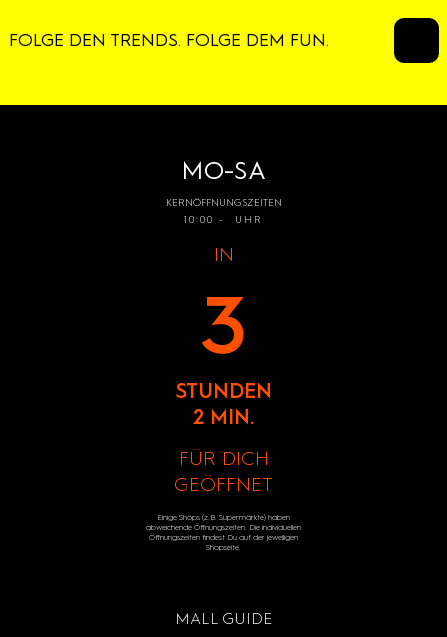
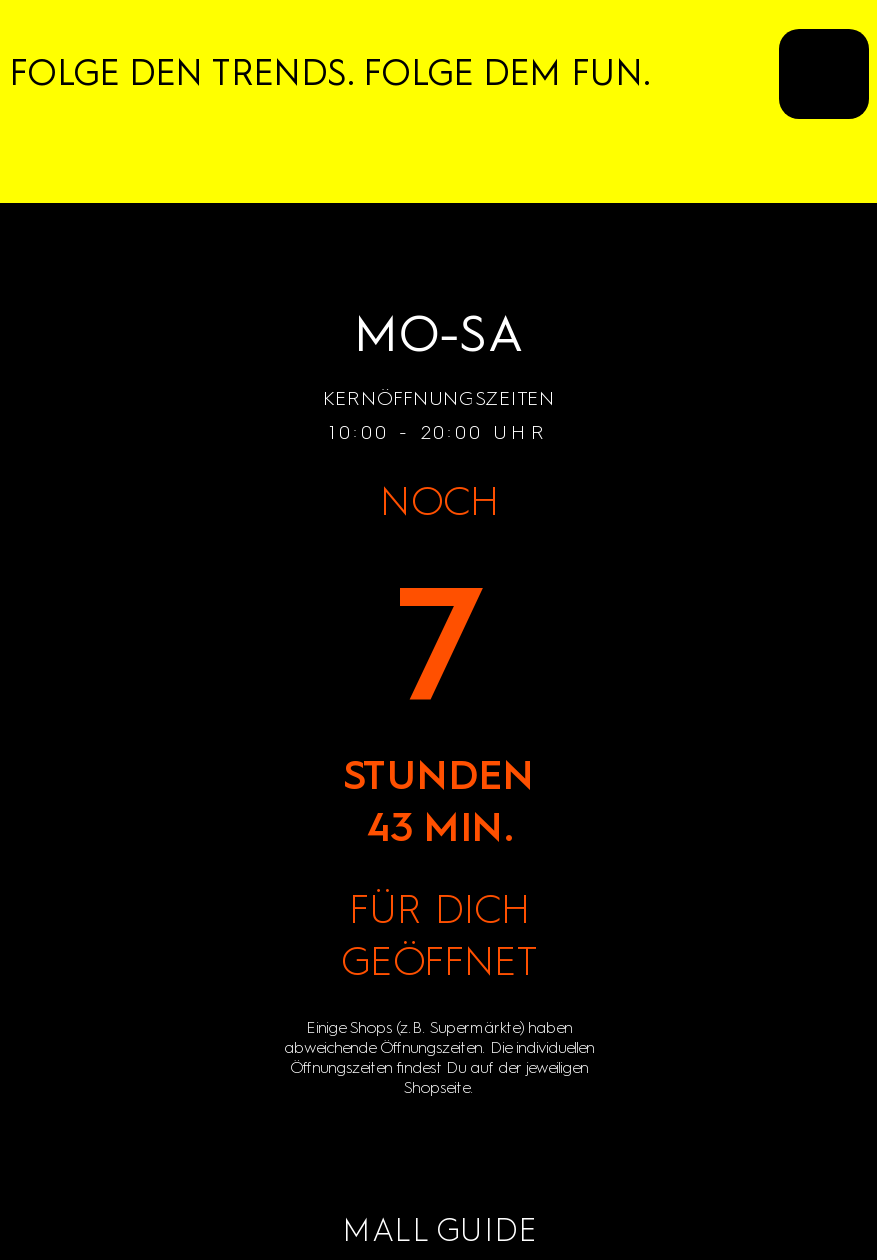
[184,213,263,226] 10:00 - UHR -> [329,419,549,445] 10:00 - 20:00 UHR
[201,242,247,373] IN | 3 -> [380,477,498,739] NOCH | 7
[193,405,254,429] 2 MIN. -> [366,803,512,851] 43 MIN.

